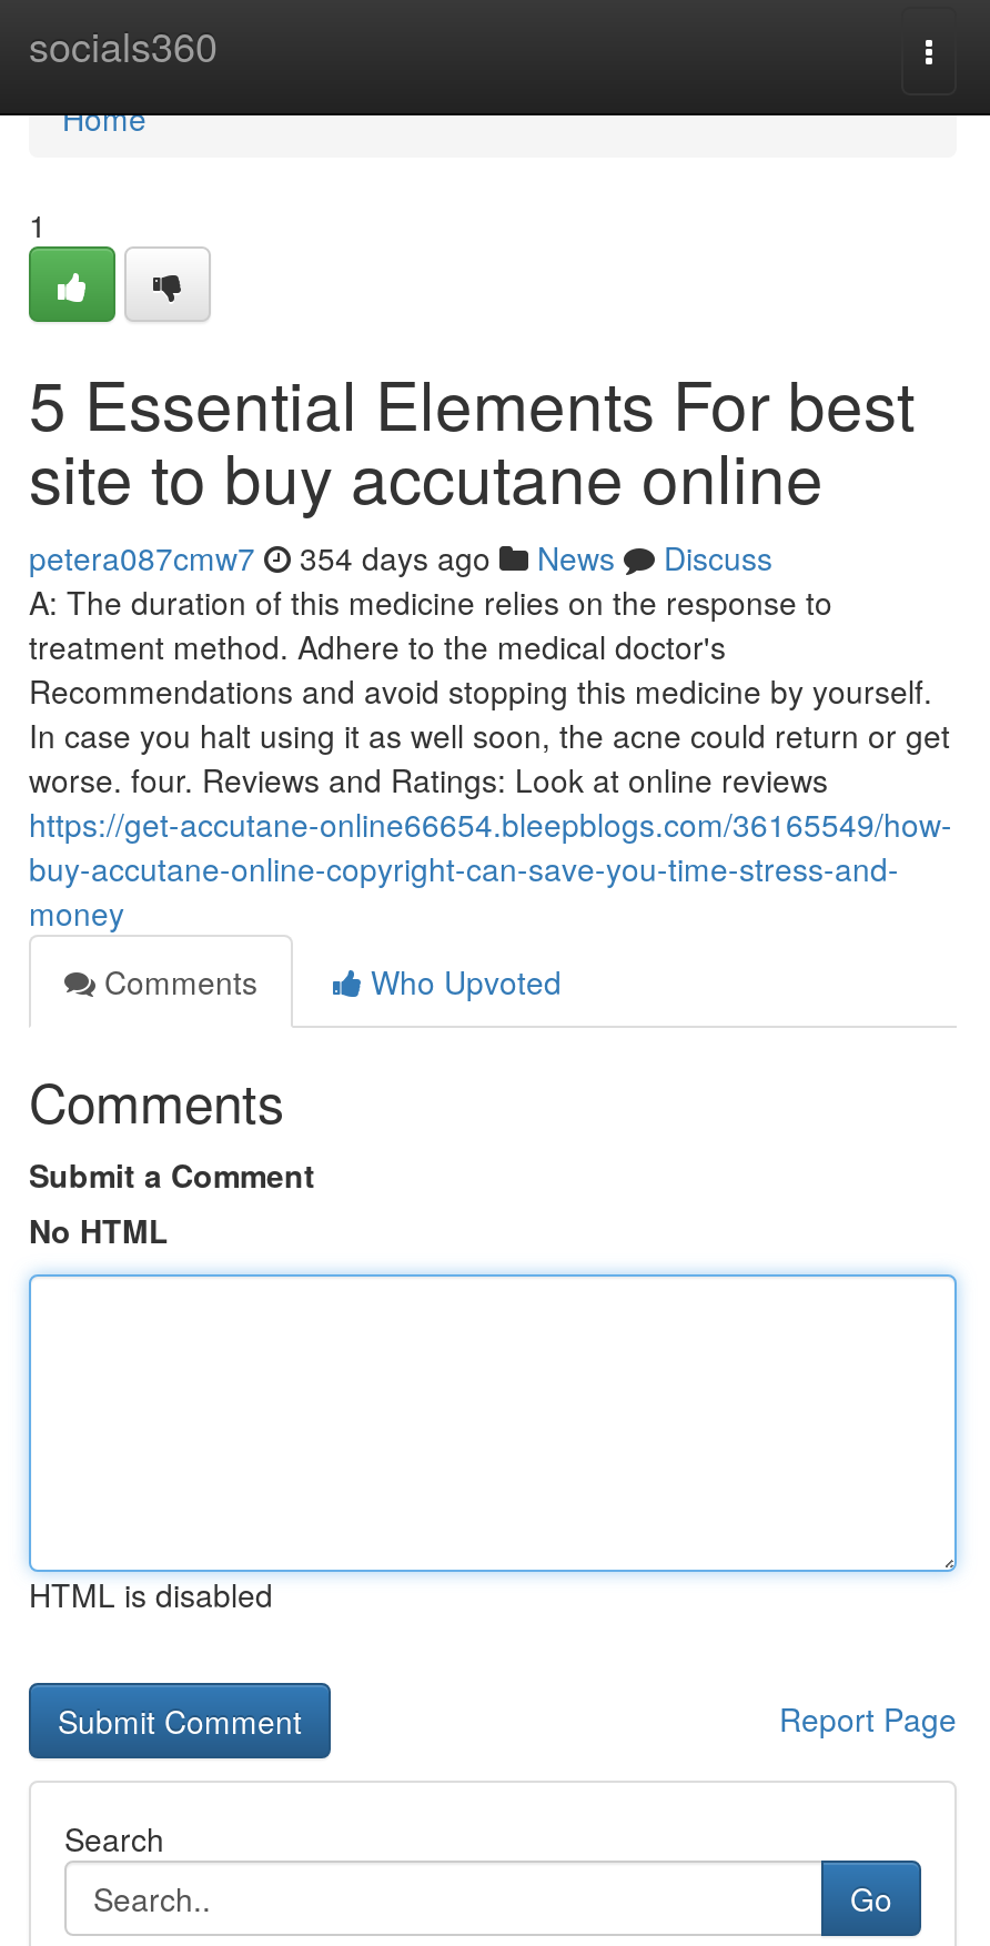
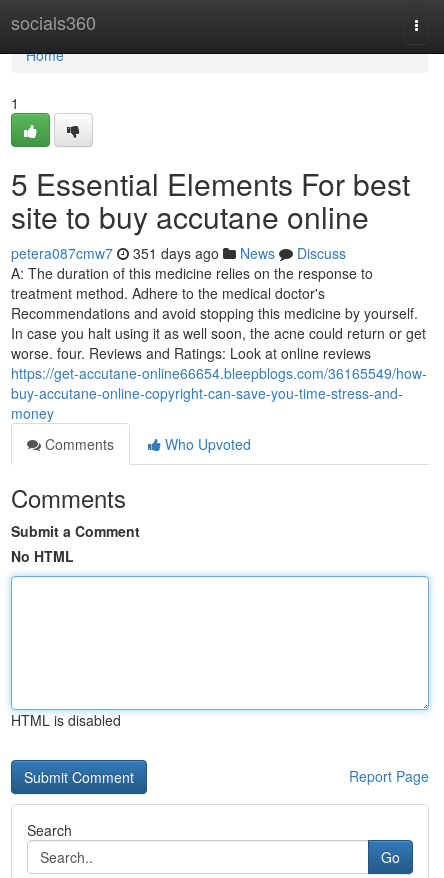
[29,535,772,579] petera087cmw7 354 days ago News Discuss -> [11,243,346,263] petera087cmw7 351 days ago News Discuss

